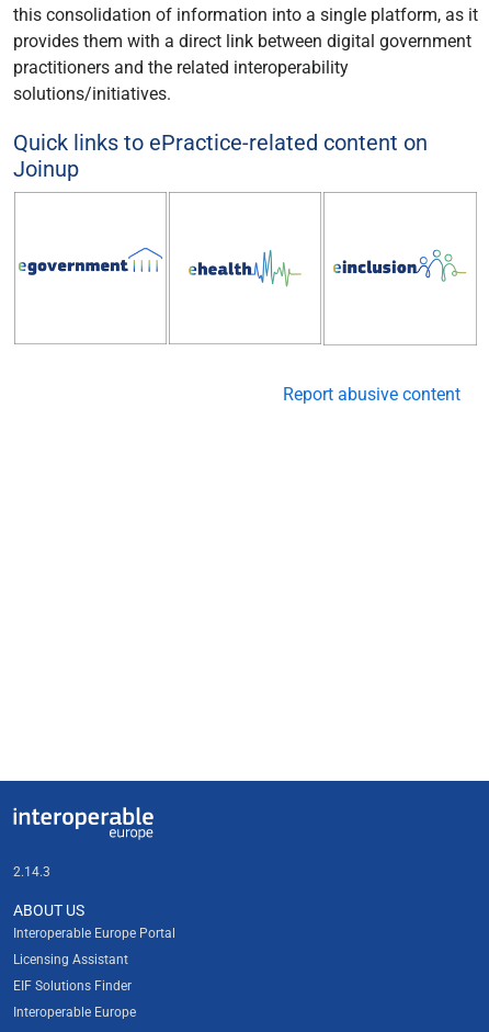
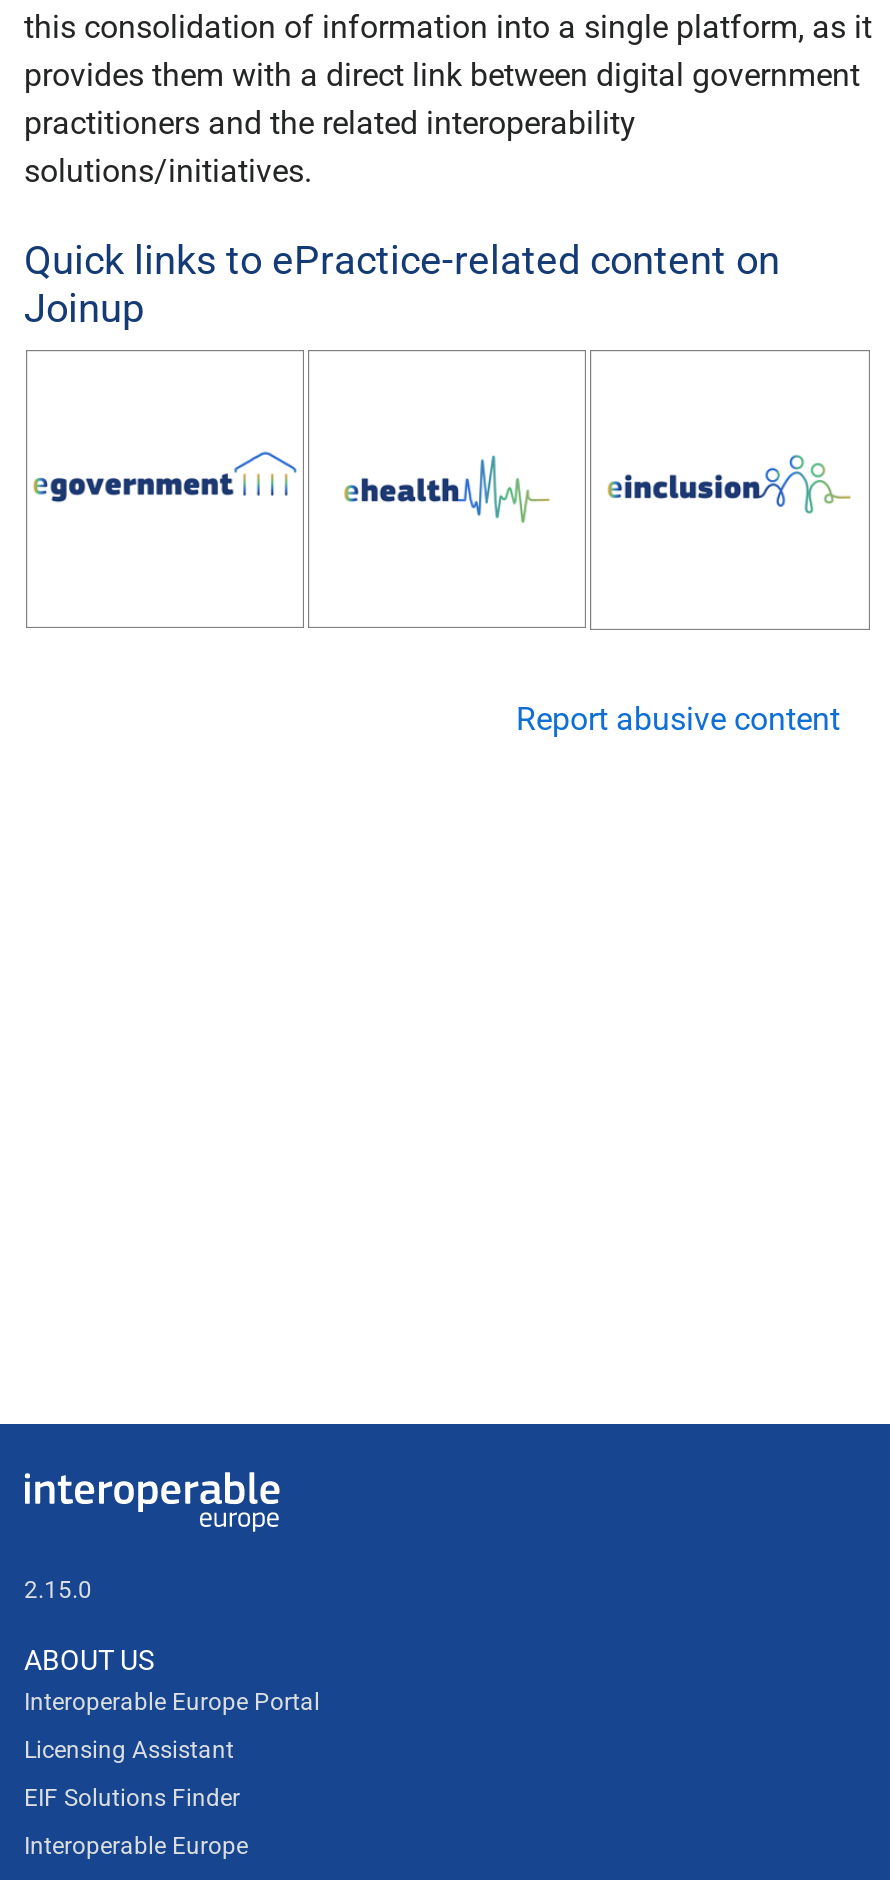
[13,864,50,880] 2.14.3 -> [24,1576,92,1604] 2.15.0

